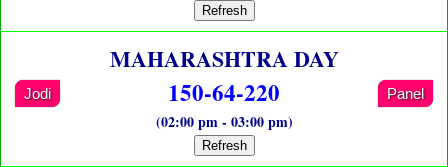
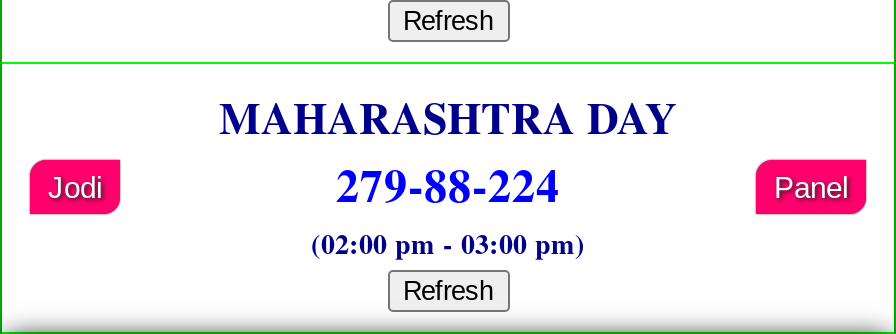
[168,75,280,109] 150-64-220 -> [336,150,560,218] 279-88-224

